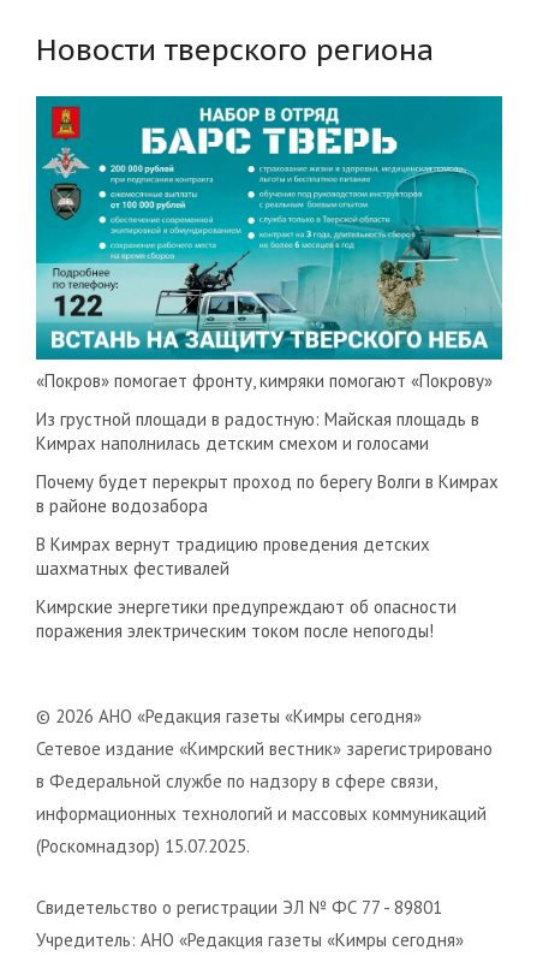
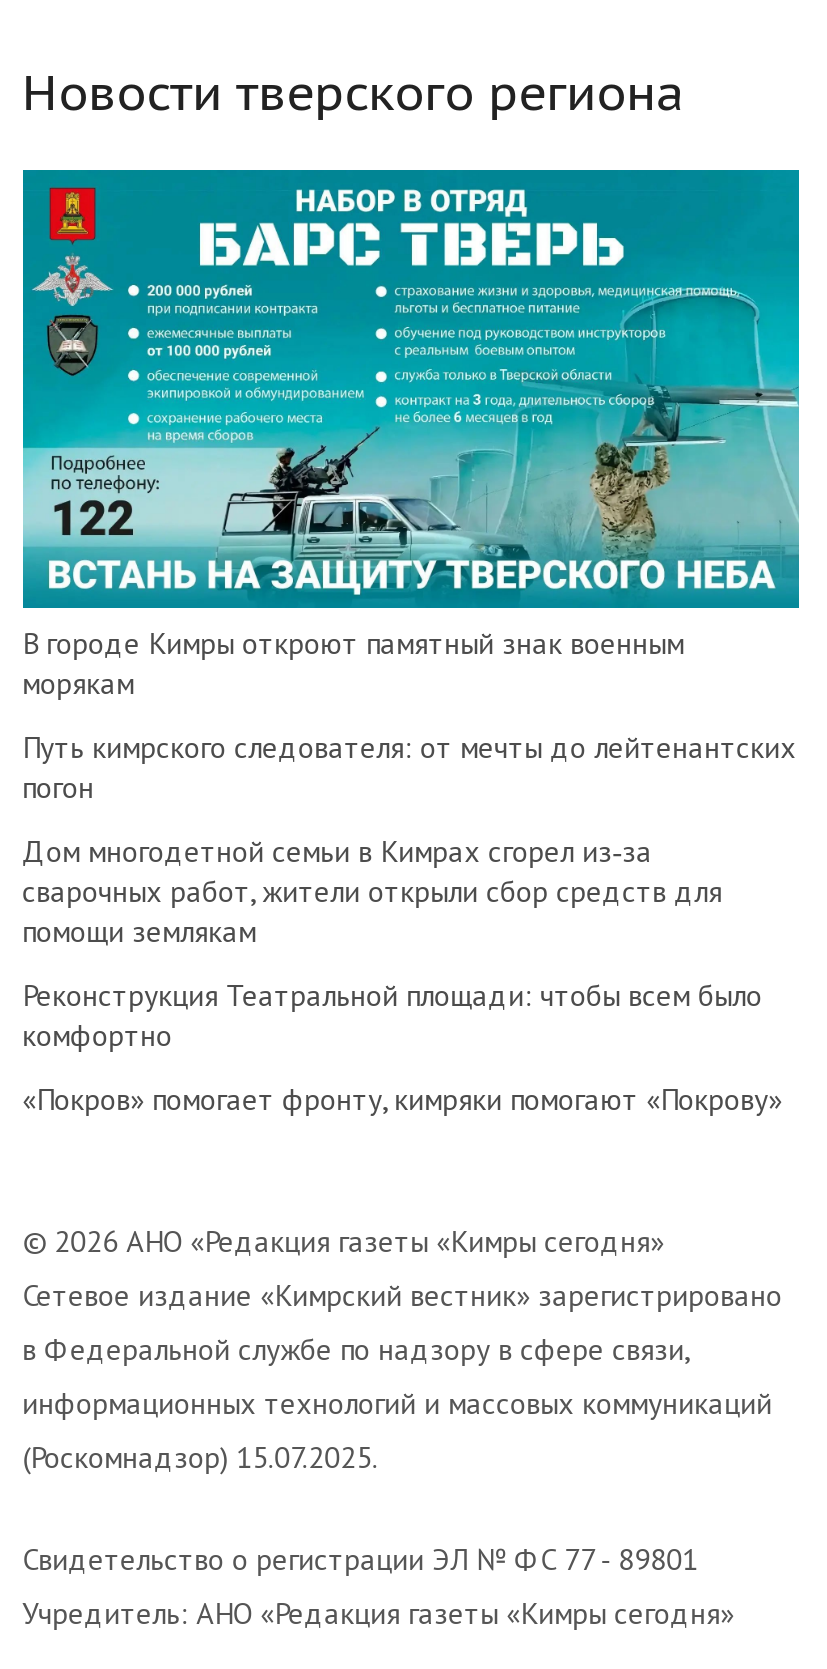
none -> [22,624,796,1054] В городе Кимры откроют памятный знак военным | морякам | Путь кимрского следователя: от мечты до лейтенантских | погон | Дом многодетной семьи в Кимрах сгорел из‑за | сварочных работ, жители открыли сбор средств для | помощи землякам | Реконструкция Театральной площади: чтобы всем было | комфортно
moved [36,369,492,392] -> [22,1080,782,1118]: «Покров» помогает фронту, кимряки помогают «Покрову»
[36,408,498,642] Из грустной площади в радостную: Майская площадь в | Кимрах наполнилась детским смехом и голосами | Почему будет перекрыт проход по берегу Волги в Кимрах | в районе водозабора | В Кимрах вернут традицию проведения детских | шахматных фестивалей | Кимрские энергетики предупреждают об опасности | поражения электрическим током после непогоды! -> none

